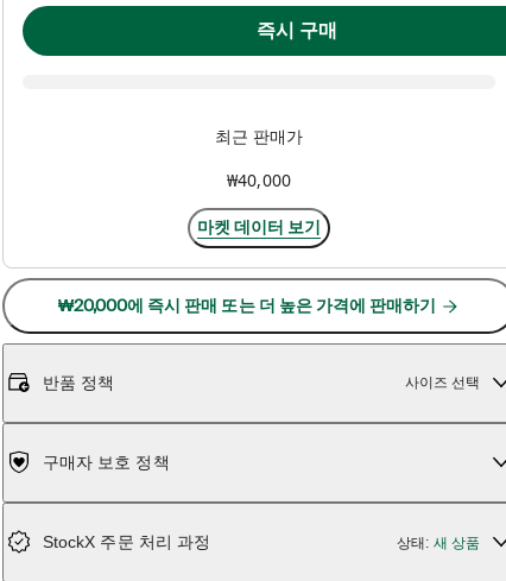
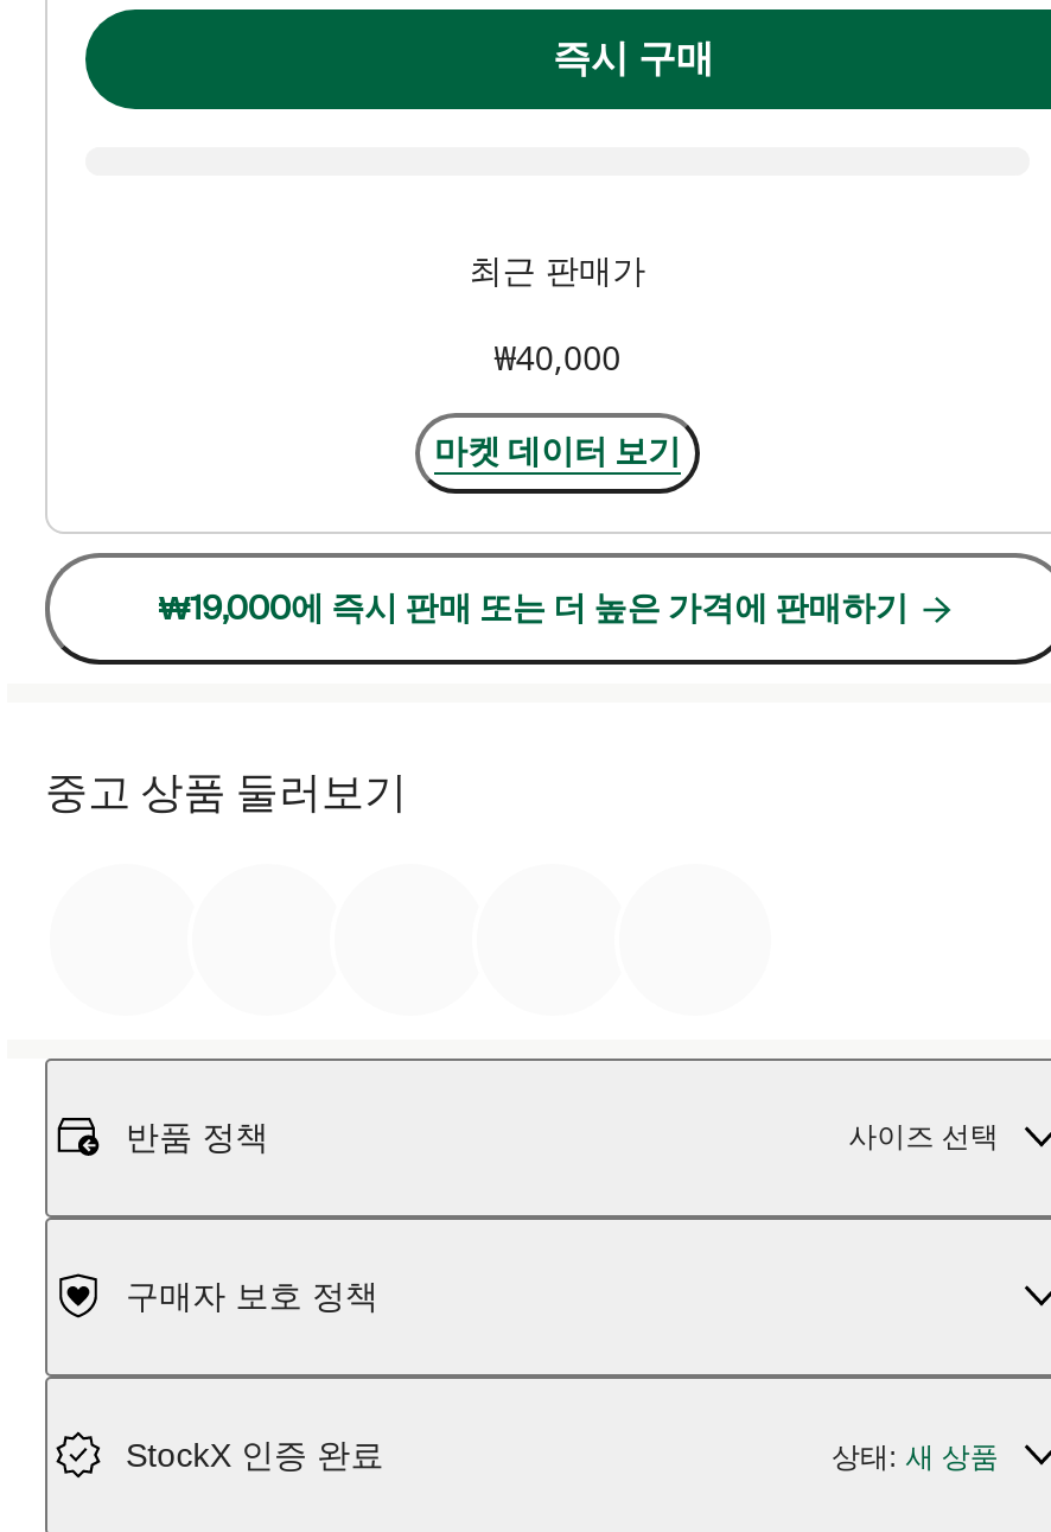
[58,295,437,316] ₩20,000에 즉시 판매 또는 더 높은 가격에 판매하기 -> [45,585,909,820] ₩19,000에 즉시 판매 또는 더 높은 가격에 판매하기 | 중고 상품 둘러보기
[43,532,210,551] StockX 주문 처리 과정 -> [126,1434,384,1472] StockX 인증 완료

